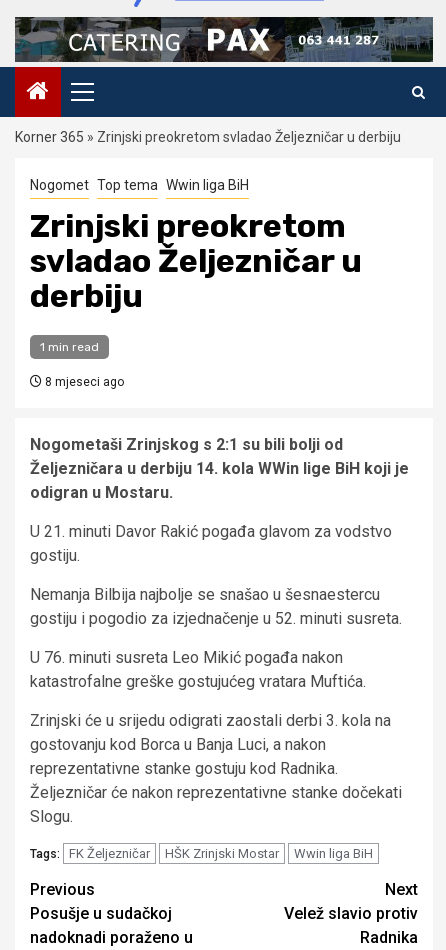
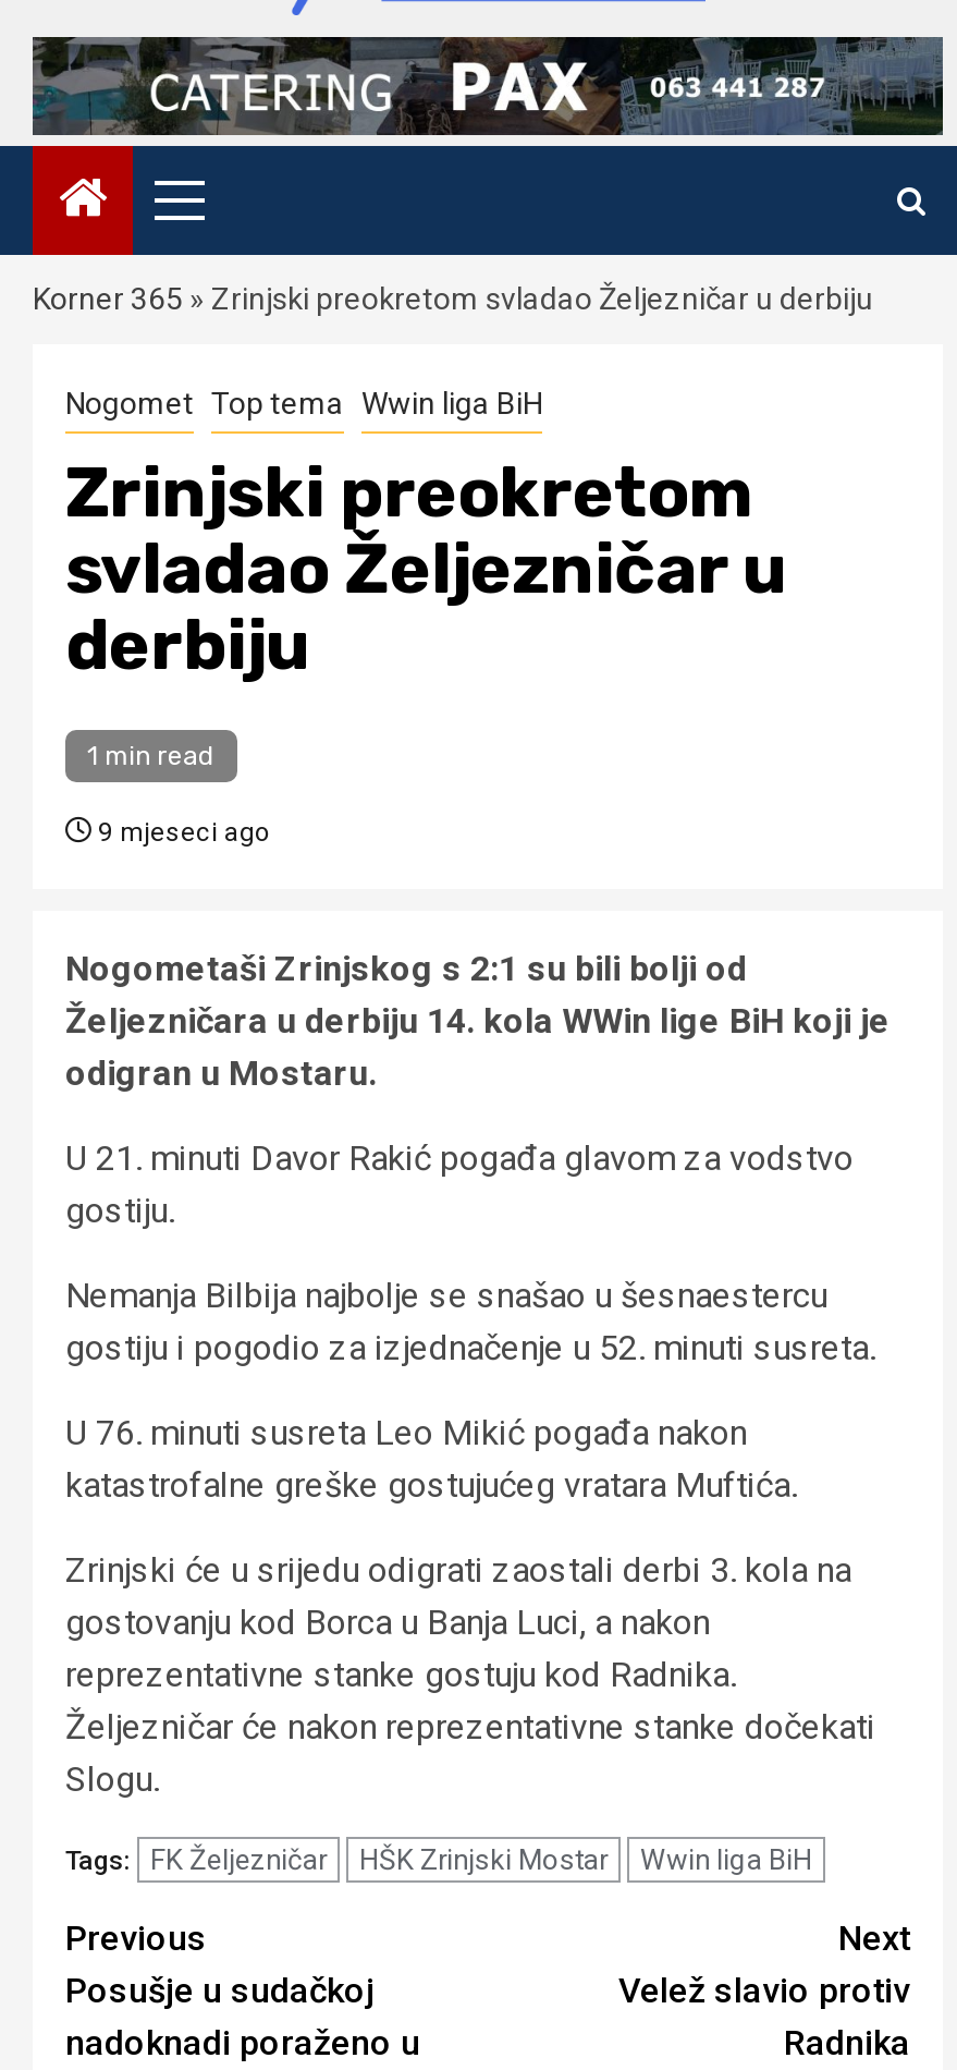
[42,374,124,388] 8 mjeseci ago -> [91,816,270,847] 9 mjeseci ago

